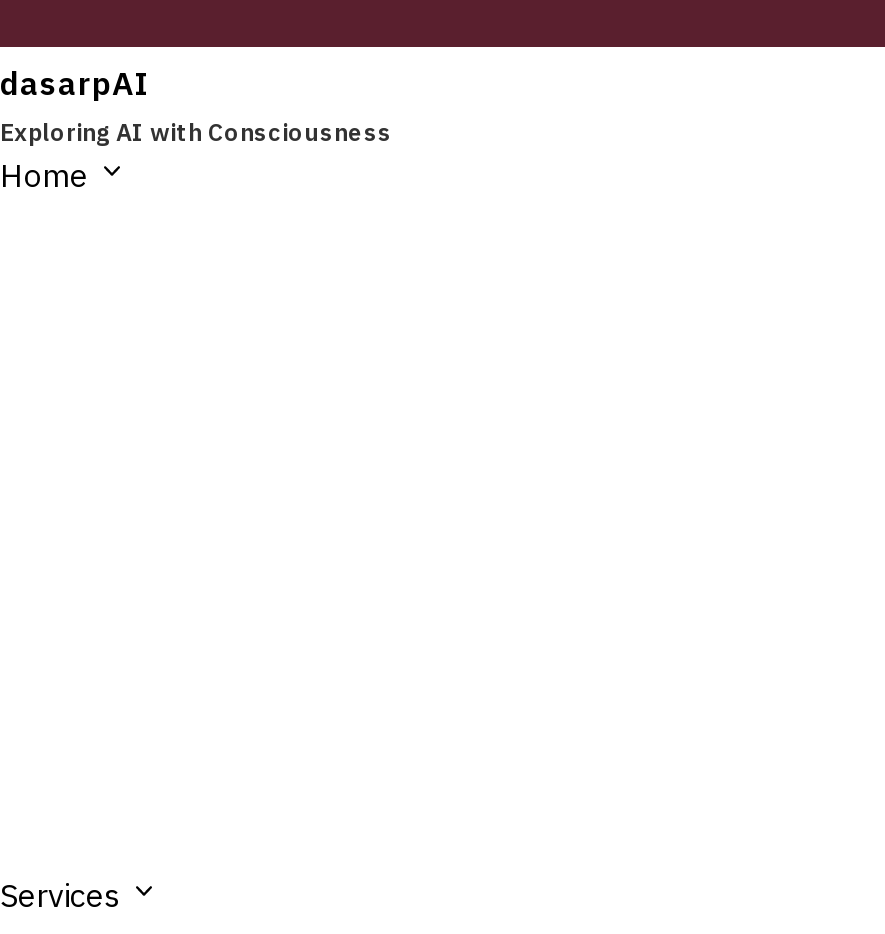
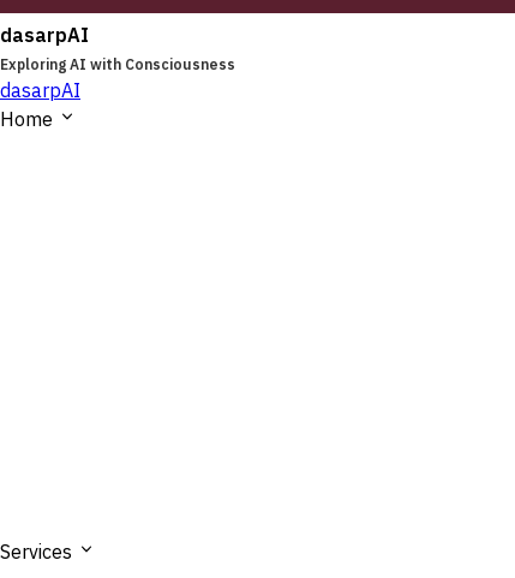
none -> [0,78,80,102] dasarpAI

